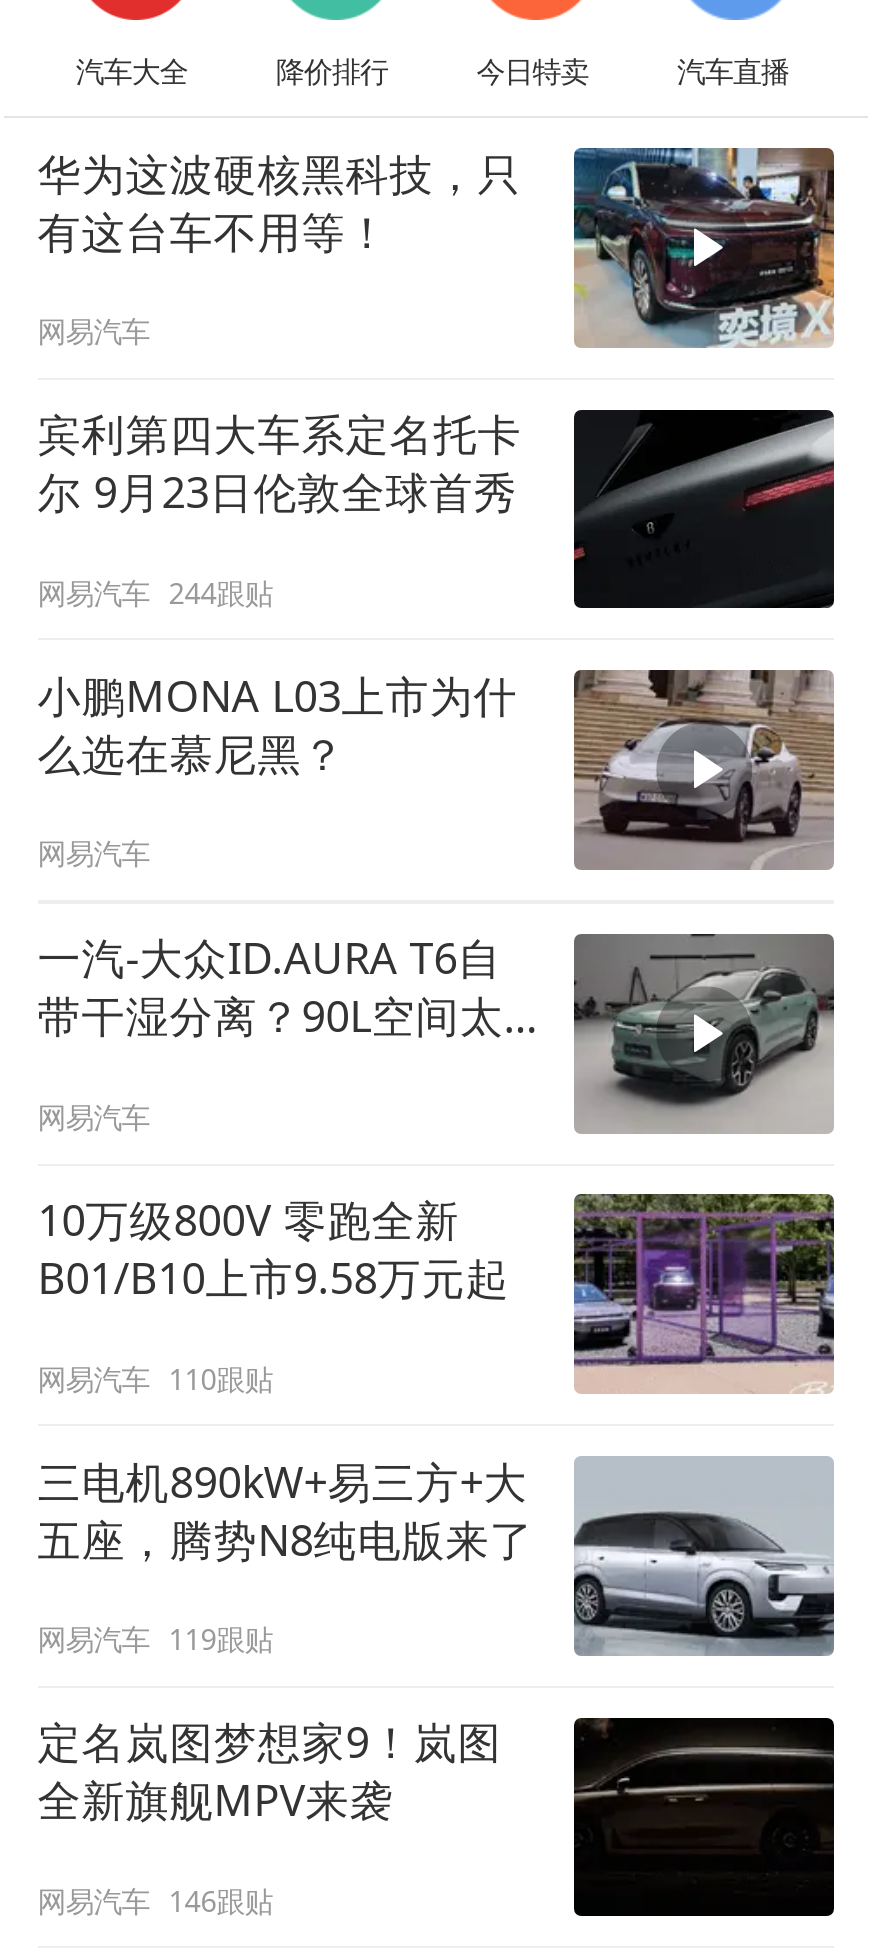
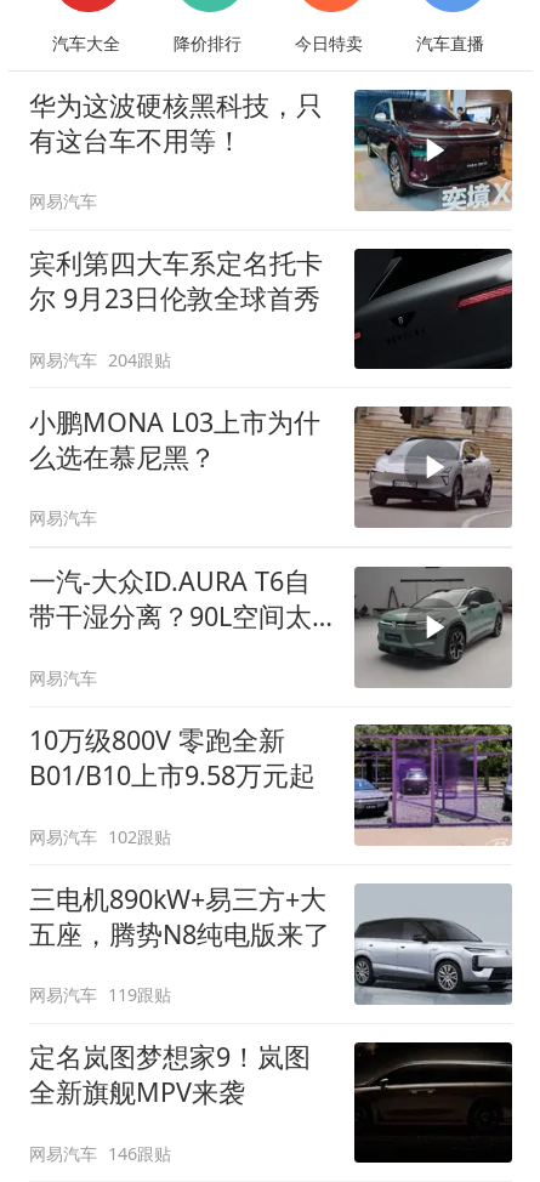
[37,573,273,611] 网易汽车 244跟贴 -> [29,348,171,371] 网易汽车 204跟贴
[37,1359,273,1397] 网易汽车 110跟贴 -> [29,825,171,848] 网易汽车 102跟贴

